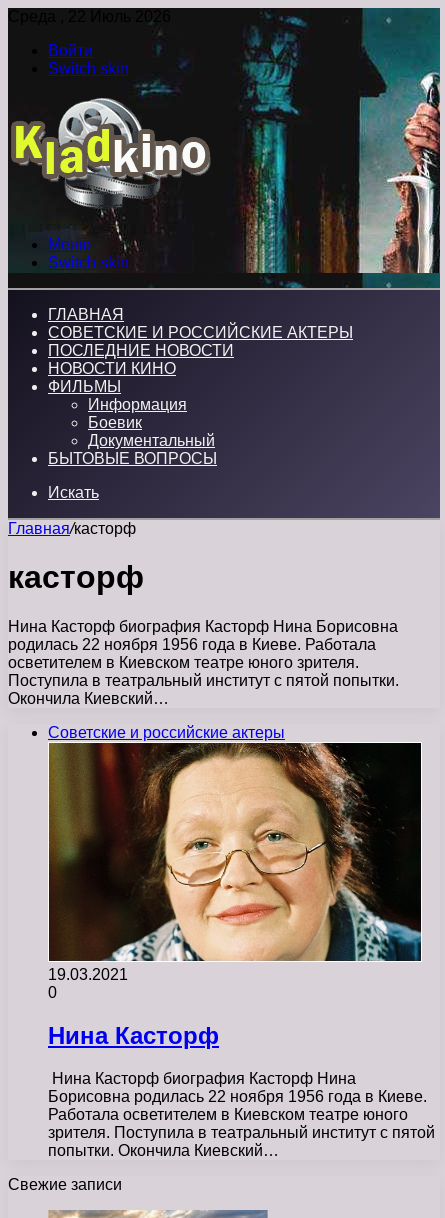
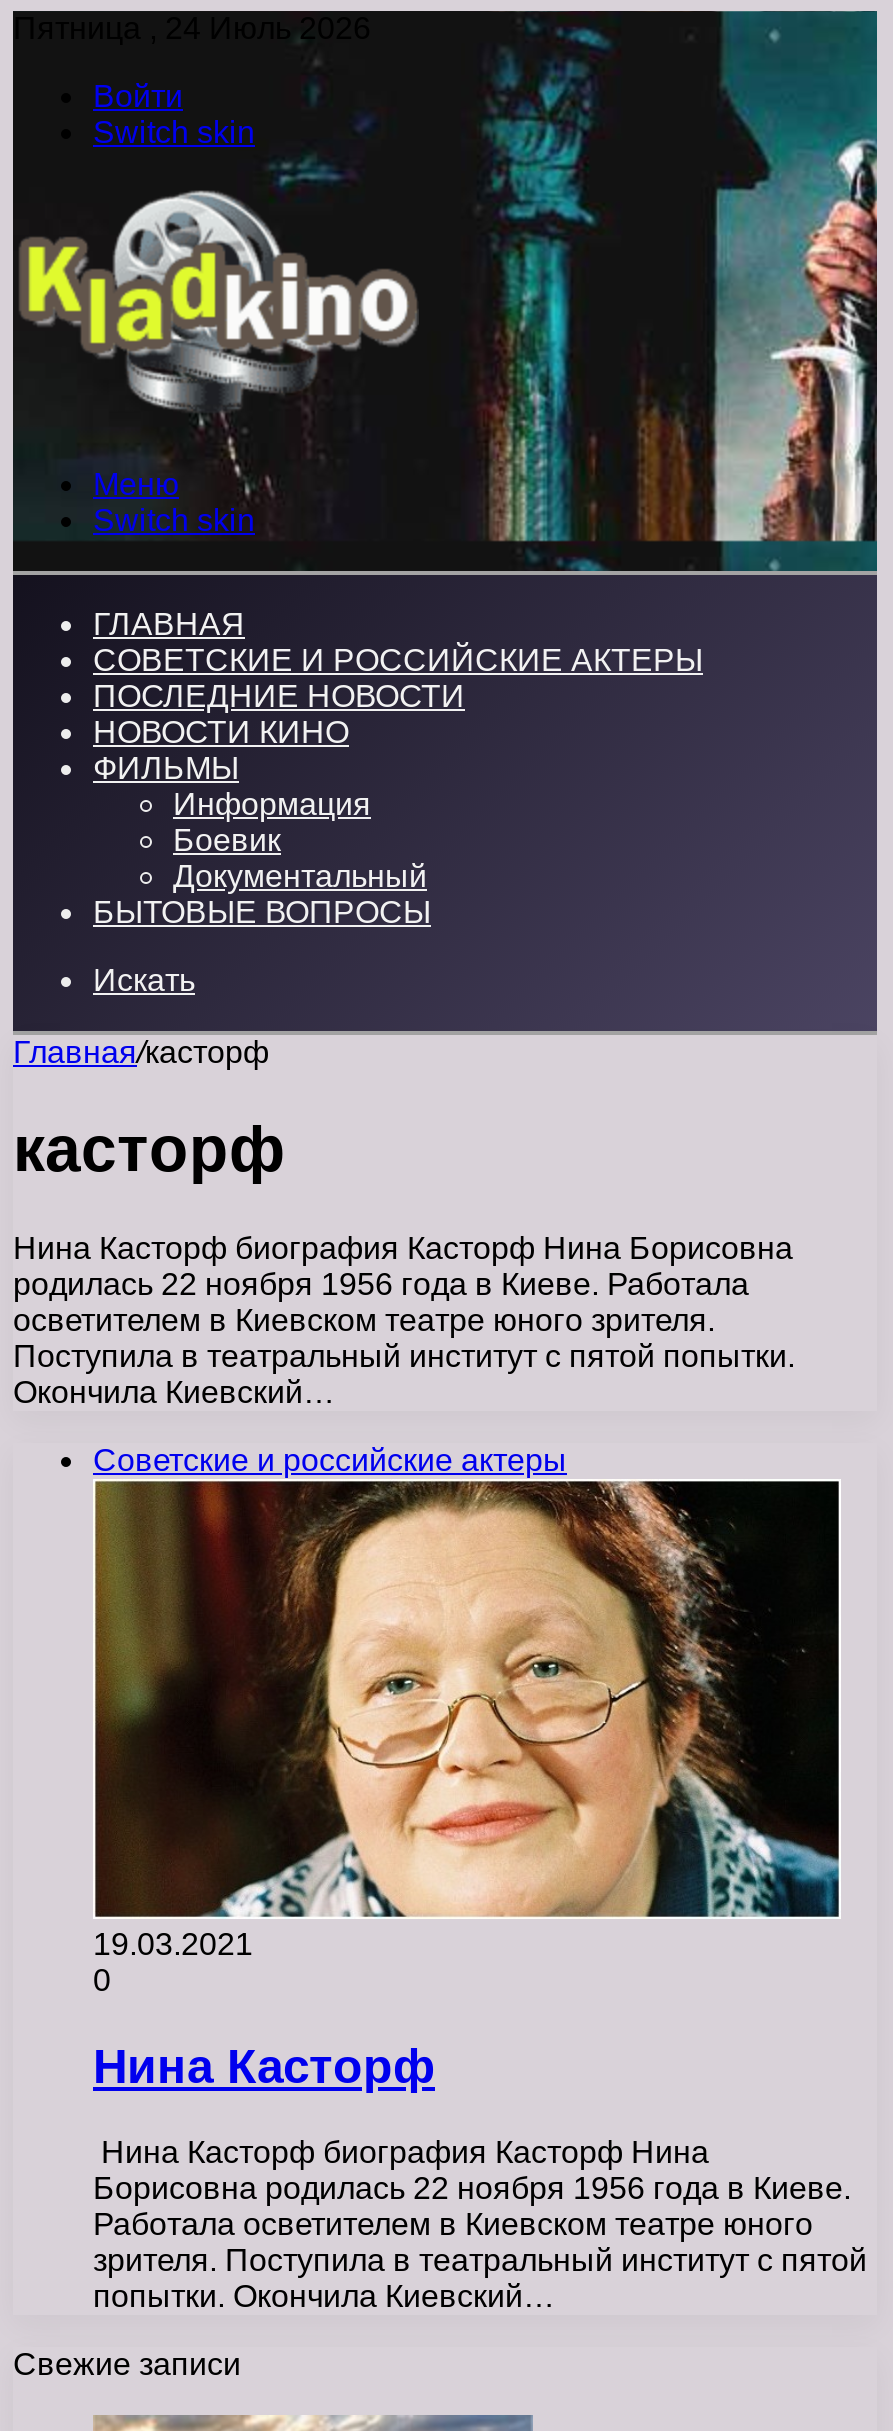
[8,8,171,25] Среда , 22 Июль 2026 -> [13,11,371,45] Пятница , 24 Июль 2026

